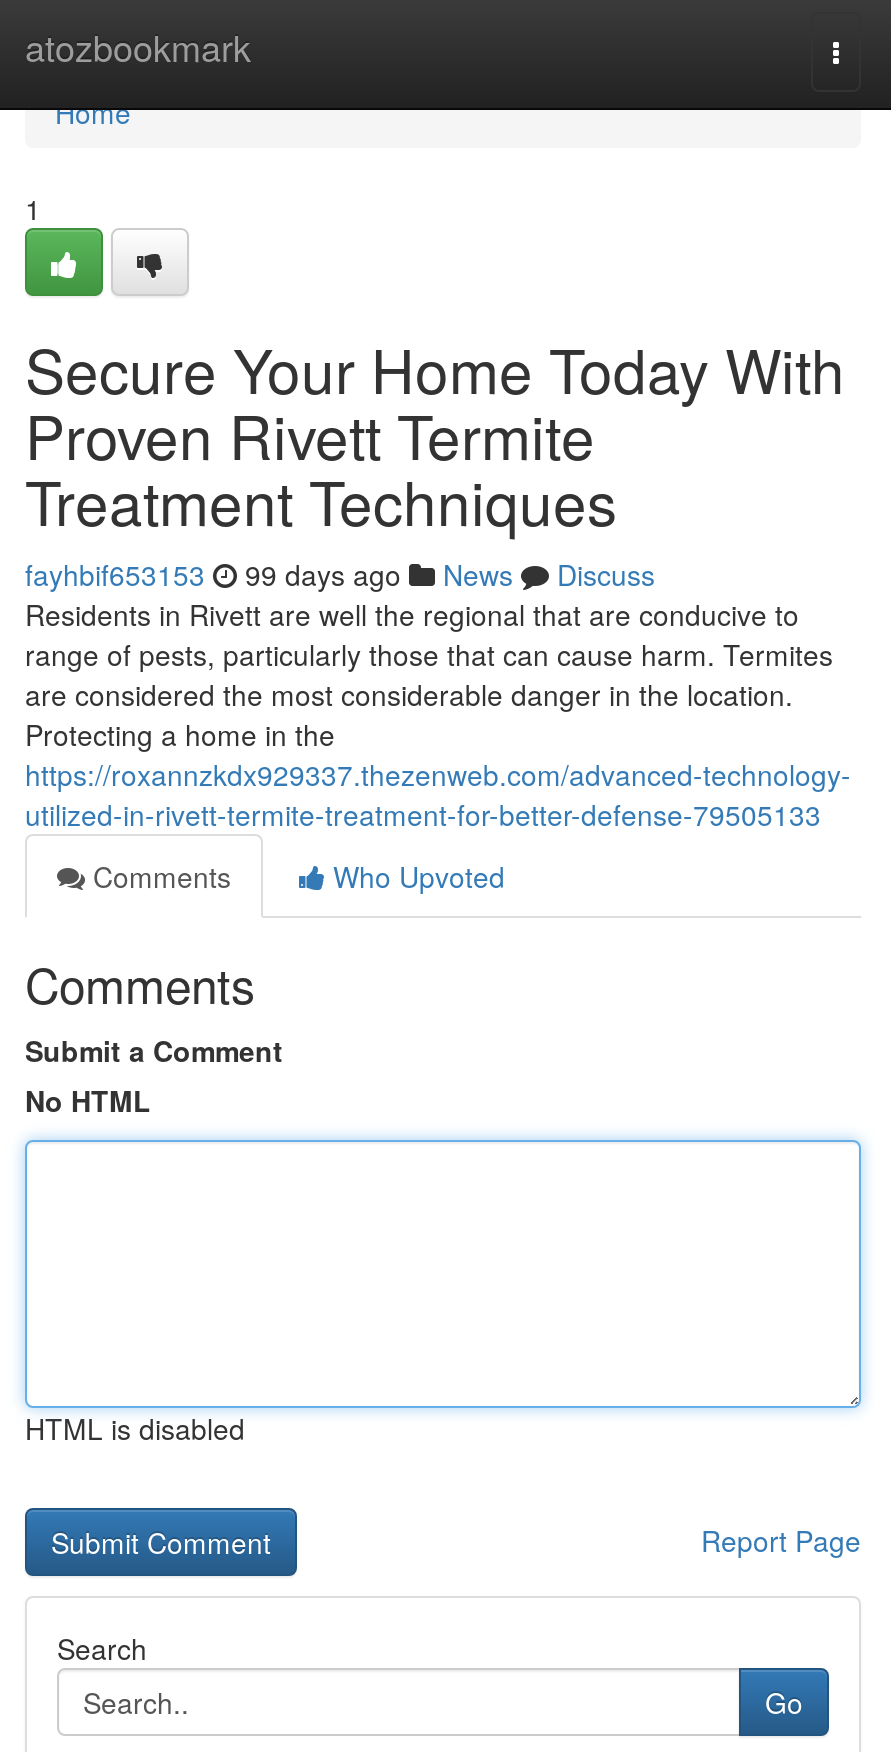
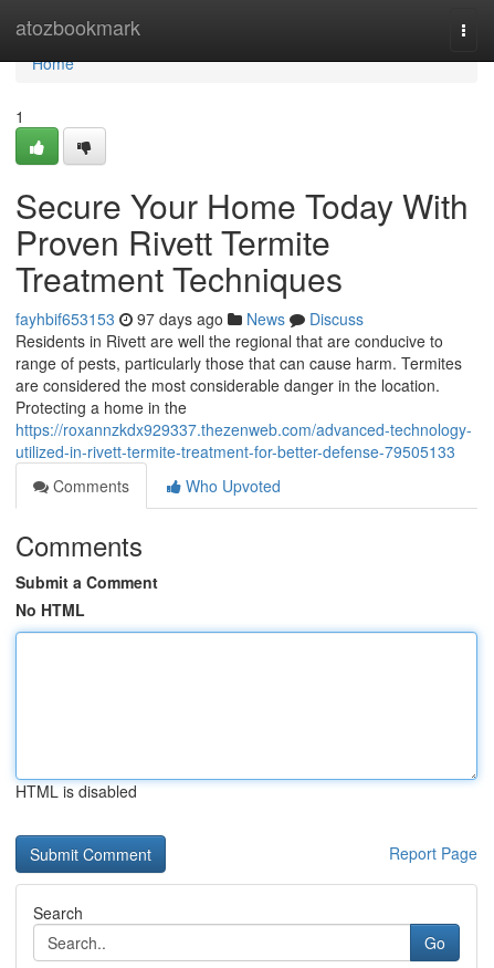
[25,554,655,594] fayhbif653153 99 days ago News Discuss -> [15,308,364,330] fayhbif653153 97 days ago News Discuss

